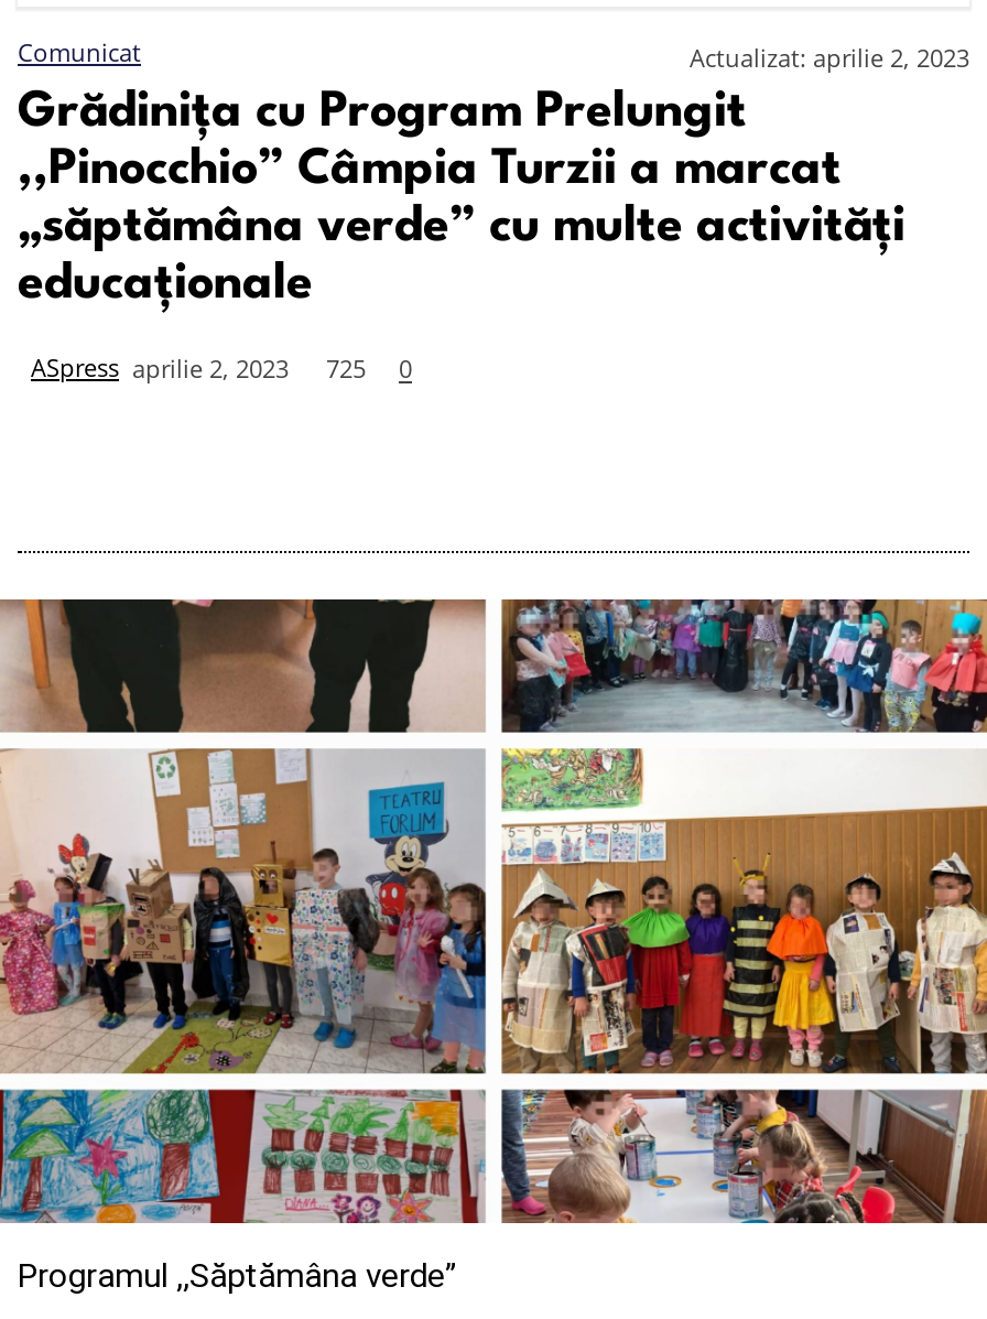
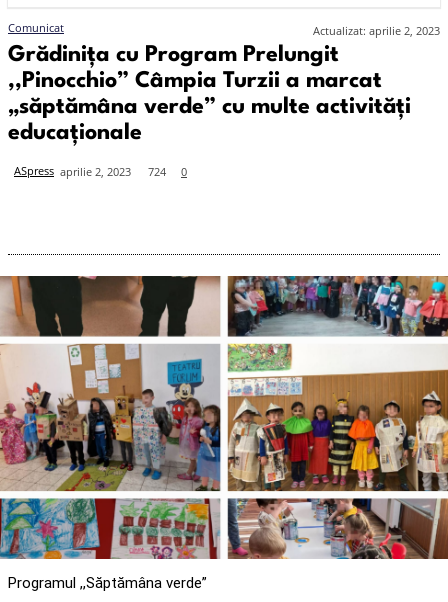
[31,351,412,386] ASpress aprilie 2, 2023 725 0 -> [14,163,187,179] ASpress aprilie 2, 2023 724 0

